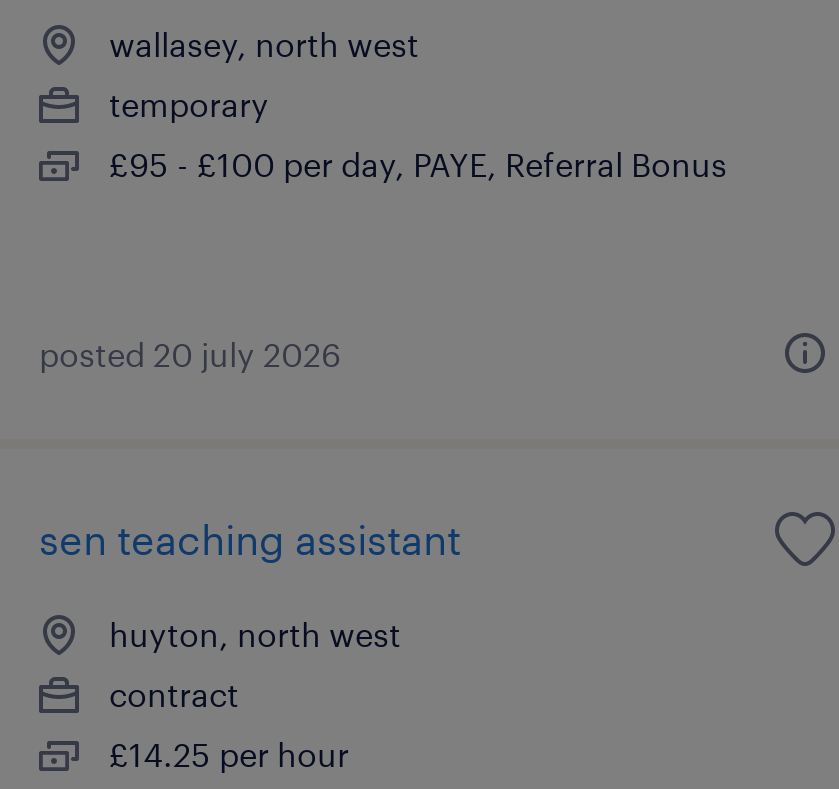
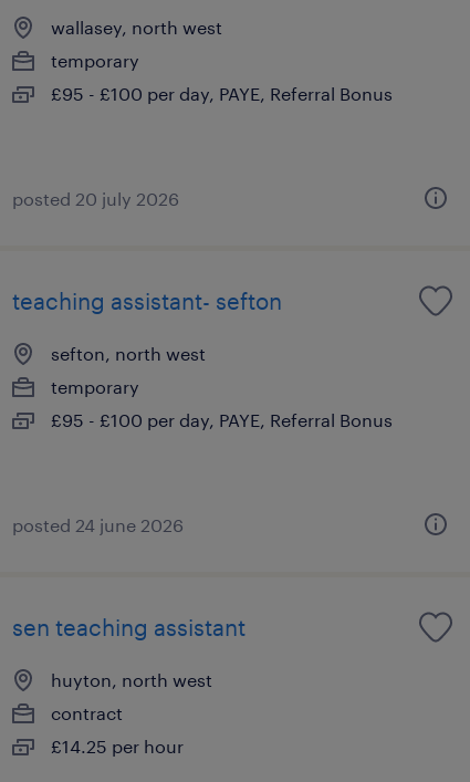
none -> [12,288,393,430] teaching assistant- sefton | sefton, north west | temporary | £95 - £100 per day, PAYE, Referral Bonus
none -> [12,514,184,535] posted 24 june 2026

